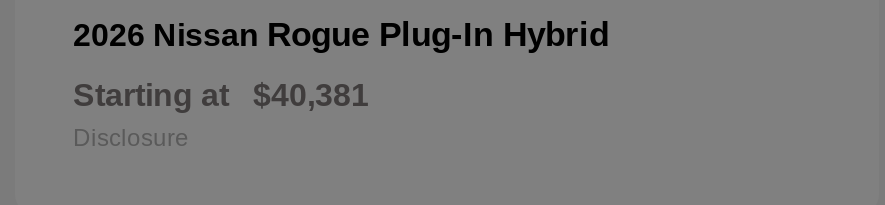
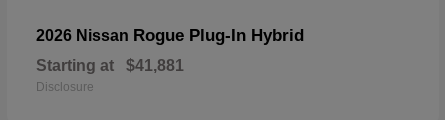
[73,78,369,112] Starting at $40,381 -> [36,57,184,74] Starting at $41,881

